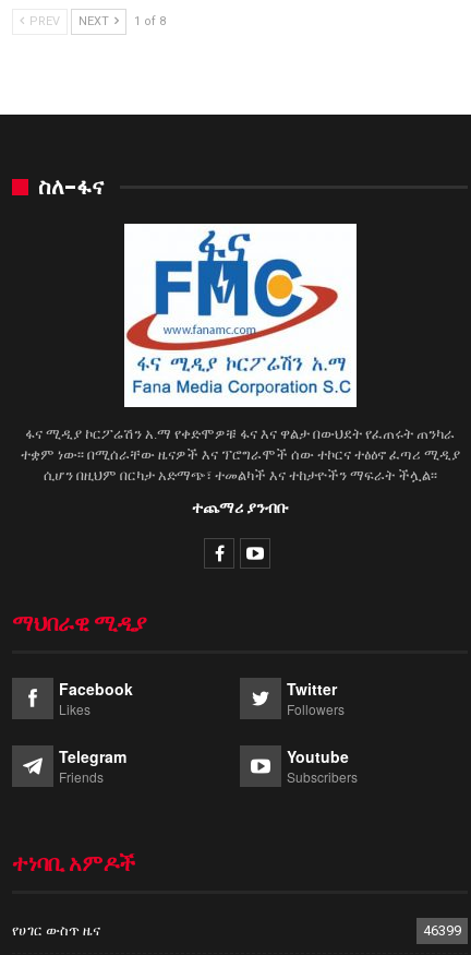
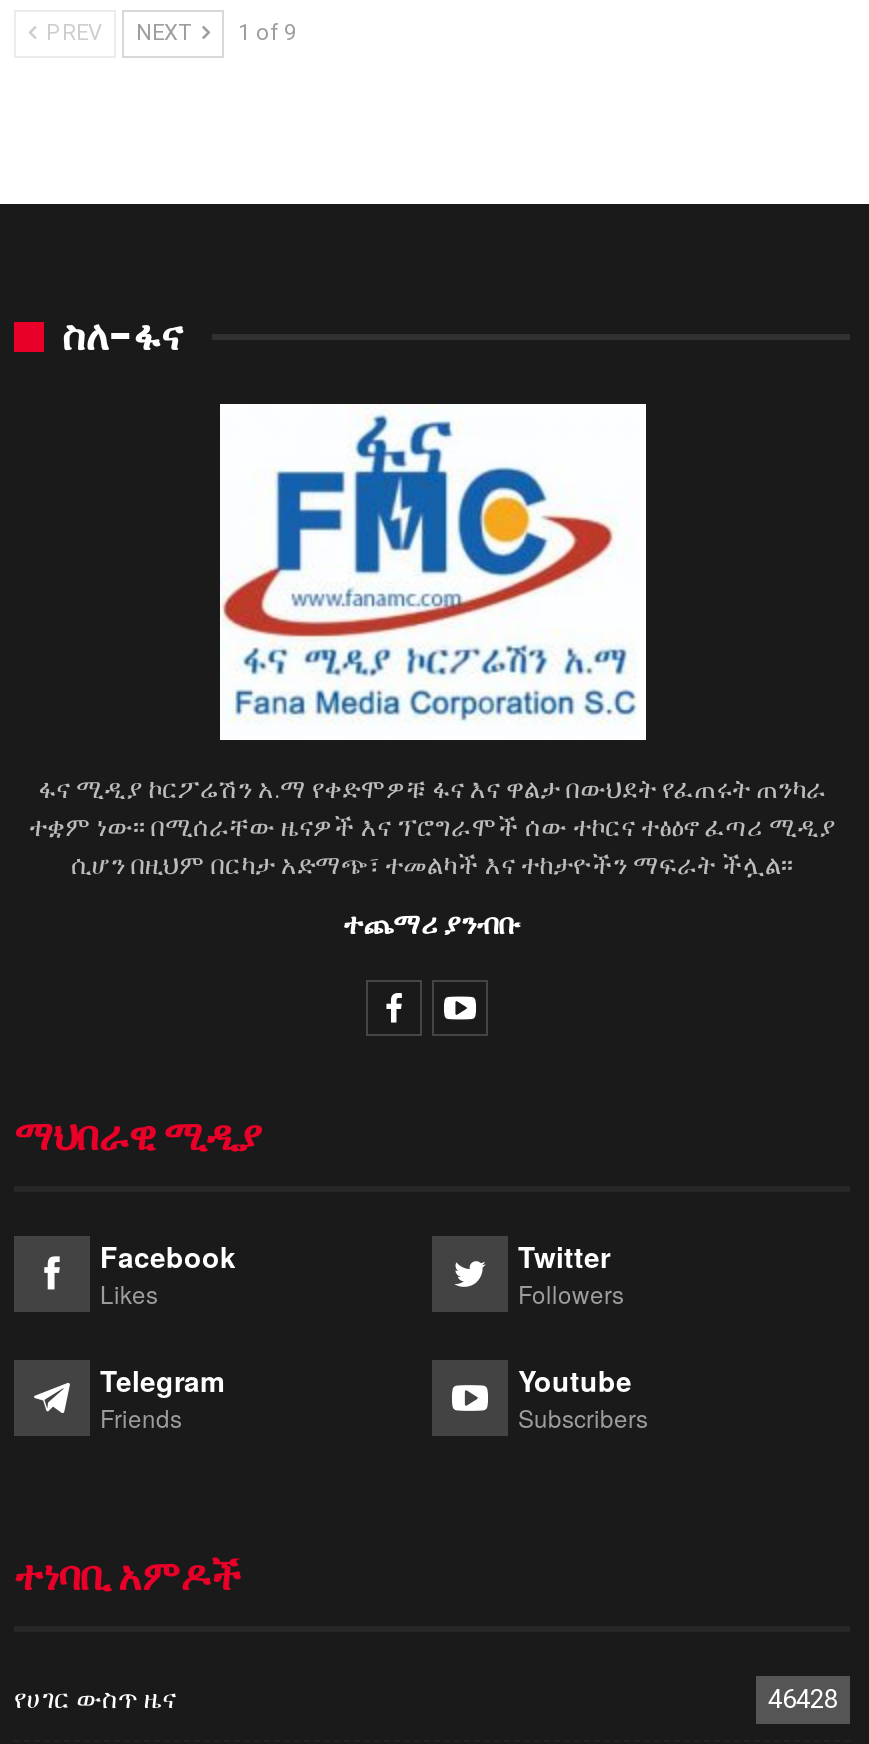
[26,14,166,28] PREV NEXT 1 of 8 -> [40,19,296,45] PREV NEXT 1 of 9
[423,922,461,938] 46399 -> [768,1683,838,1713] 46428

